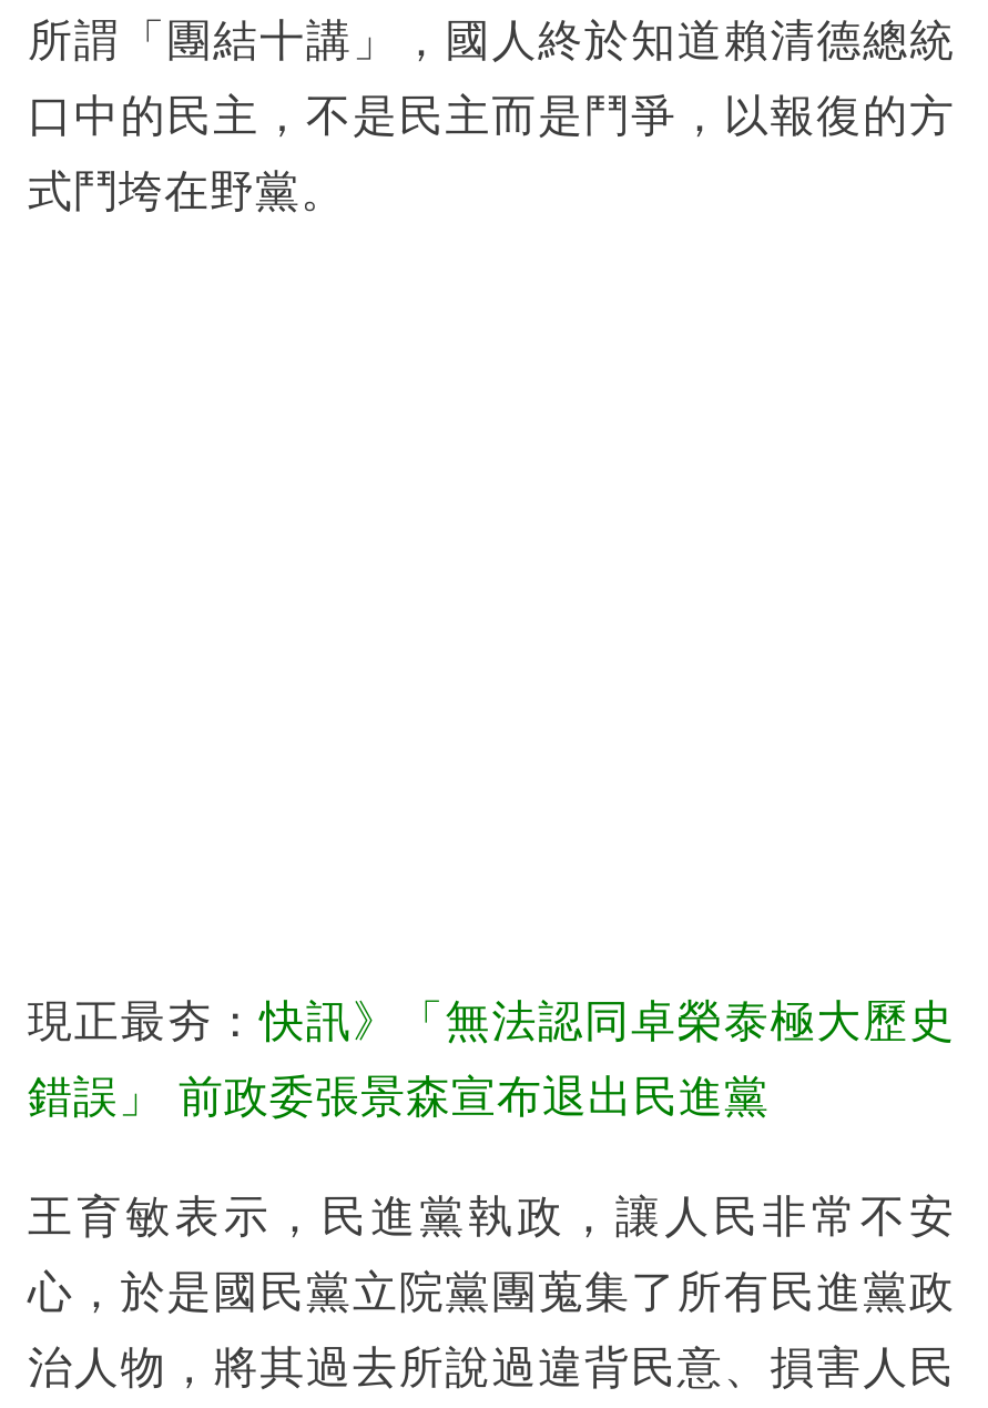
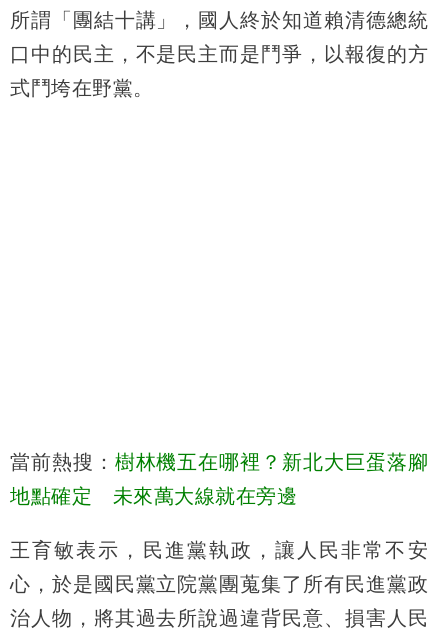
[28,996,955,1045] 現正最夯：快訊》「無法認同卓榮泰極大歷史 -> [10,451,428,473] 當前熱搜：樹林機五在哪裡？新北大巨蛋落腳
[28,1071,770,1120] 錯誤」 前政委張景森宣布退出民進黨 -> [10,485,297,507] 地點確定 未來萬大線就在旁邊

